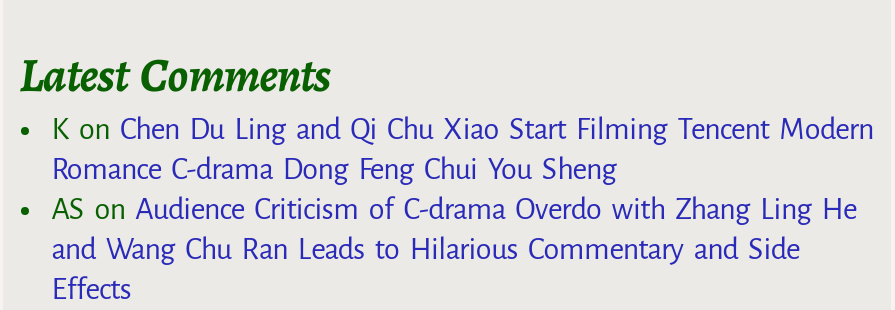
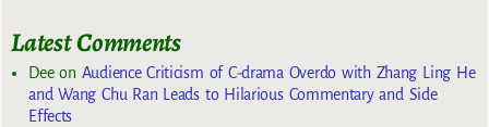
[51,114,873,226] K on Chen Du Ling and Qi Chu Xiao Start Filming Tencent Modern | Romance C-drama Dong Feng Chui You Sheng | AS on Audience Criticism of C-drama Overdo with Zhang Ling He -> [29,64,475,81] Dee on Audience Criticism of C-drama Overdo with Zhang Ling He

